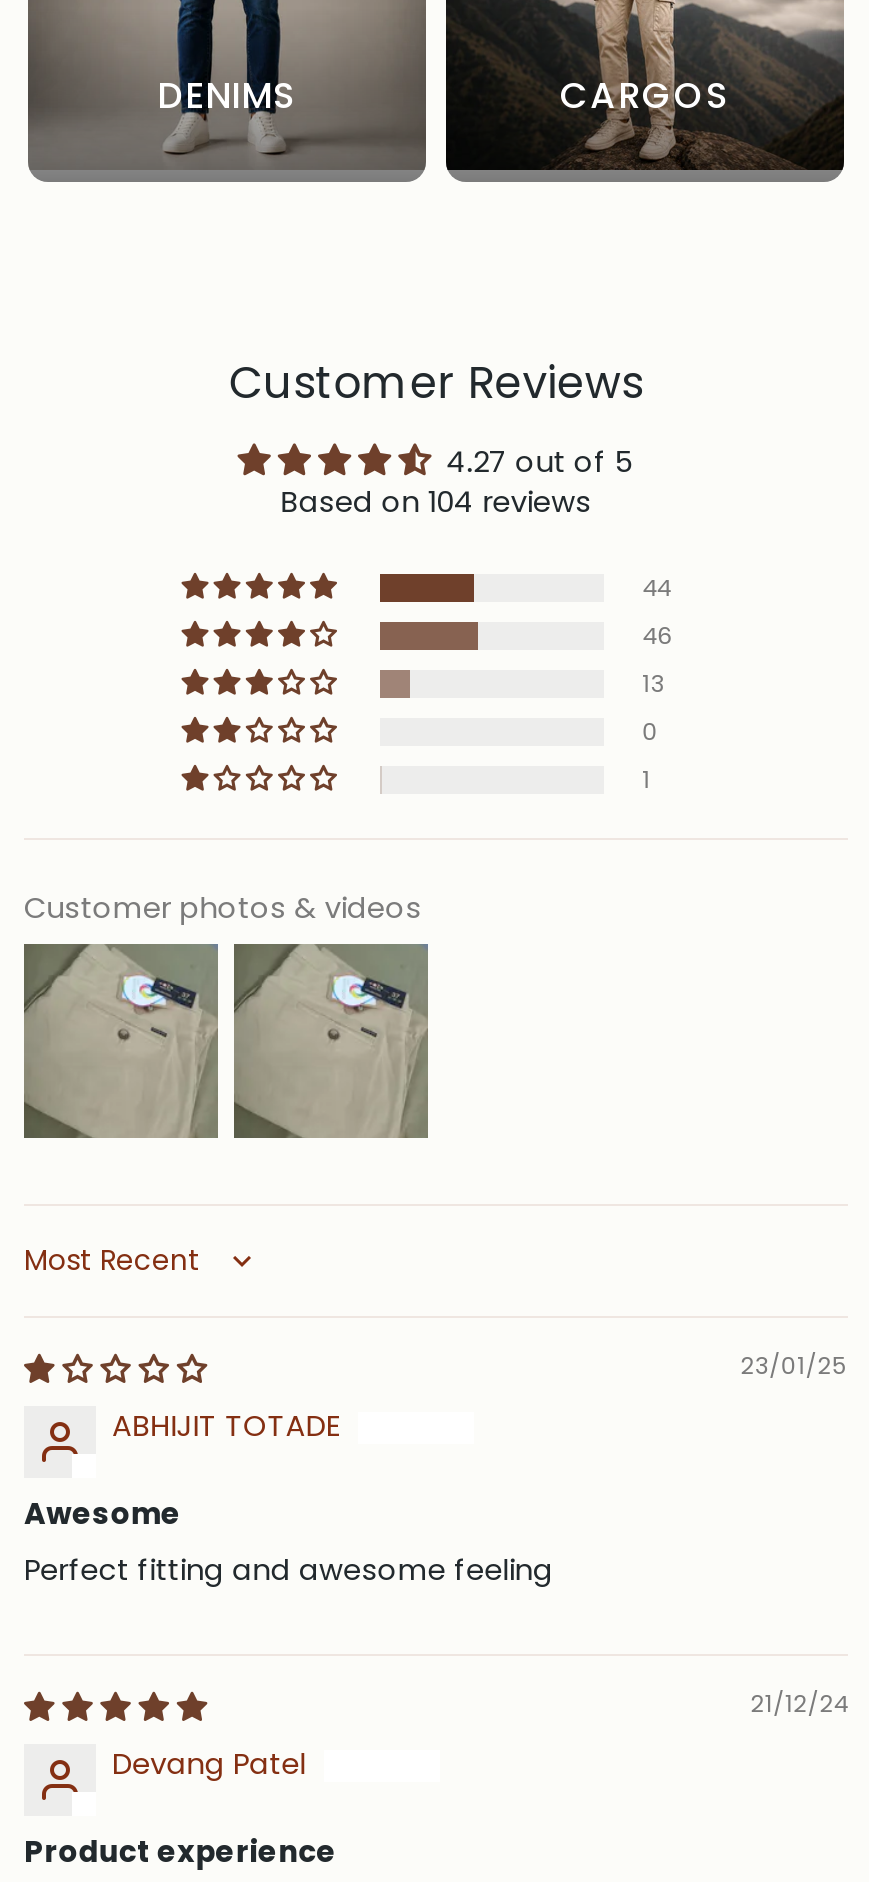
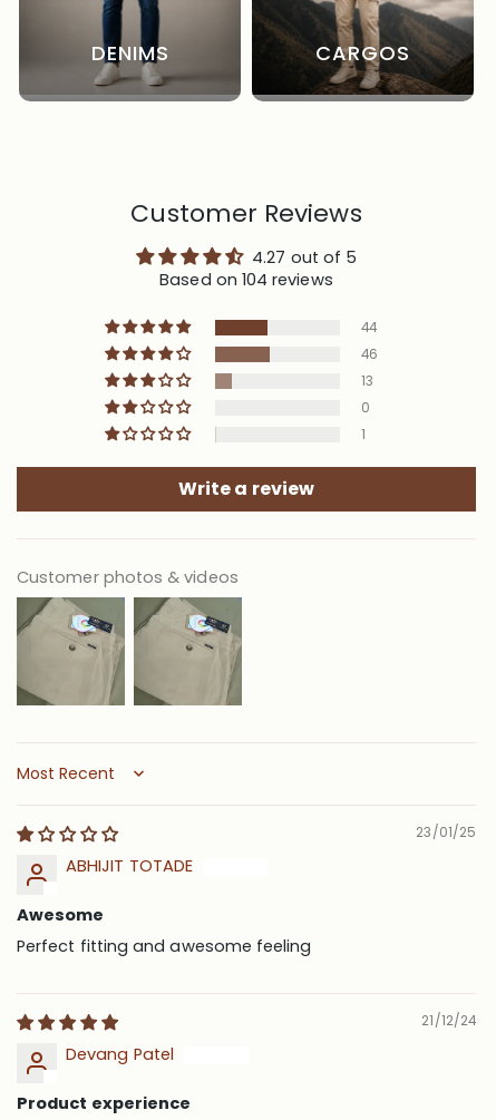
none -> [178,476,314,501] Write a review

